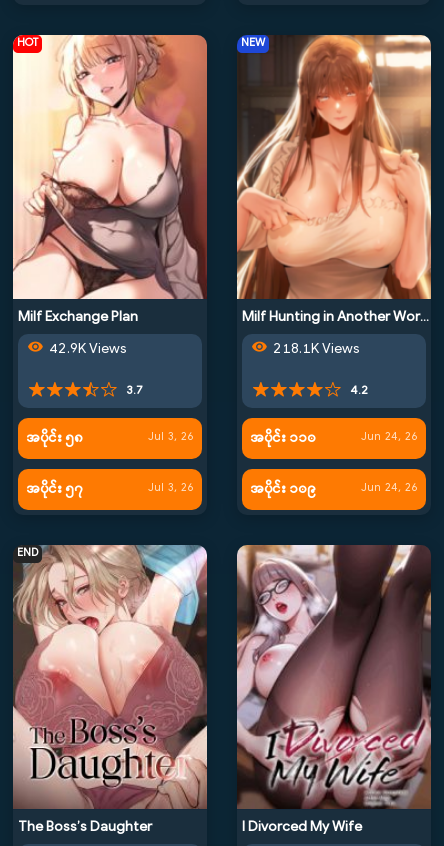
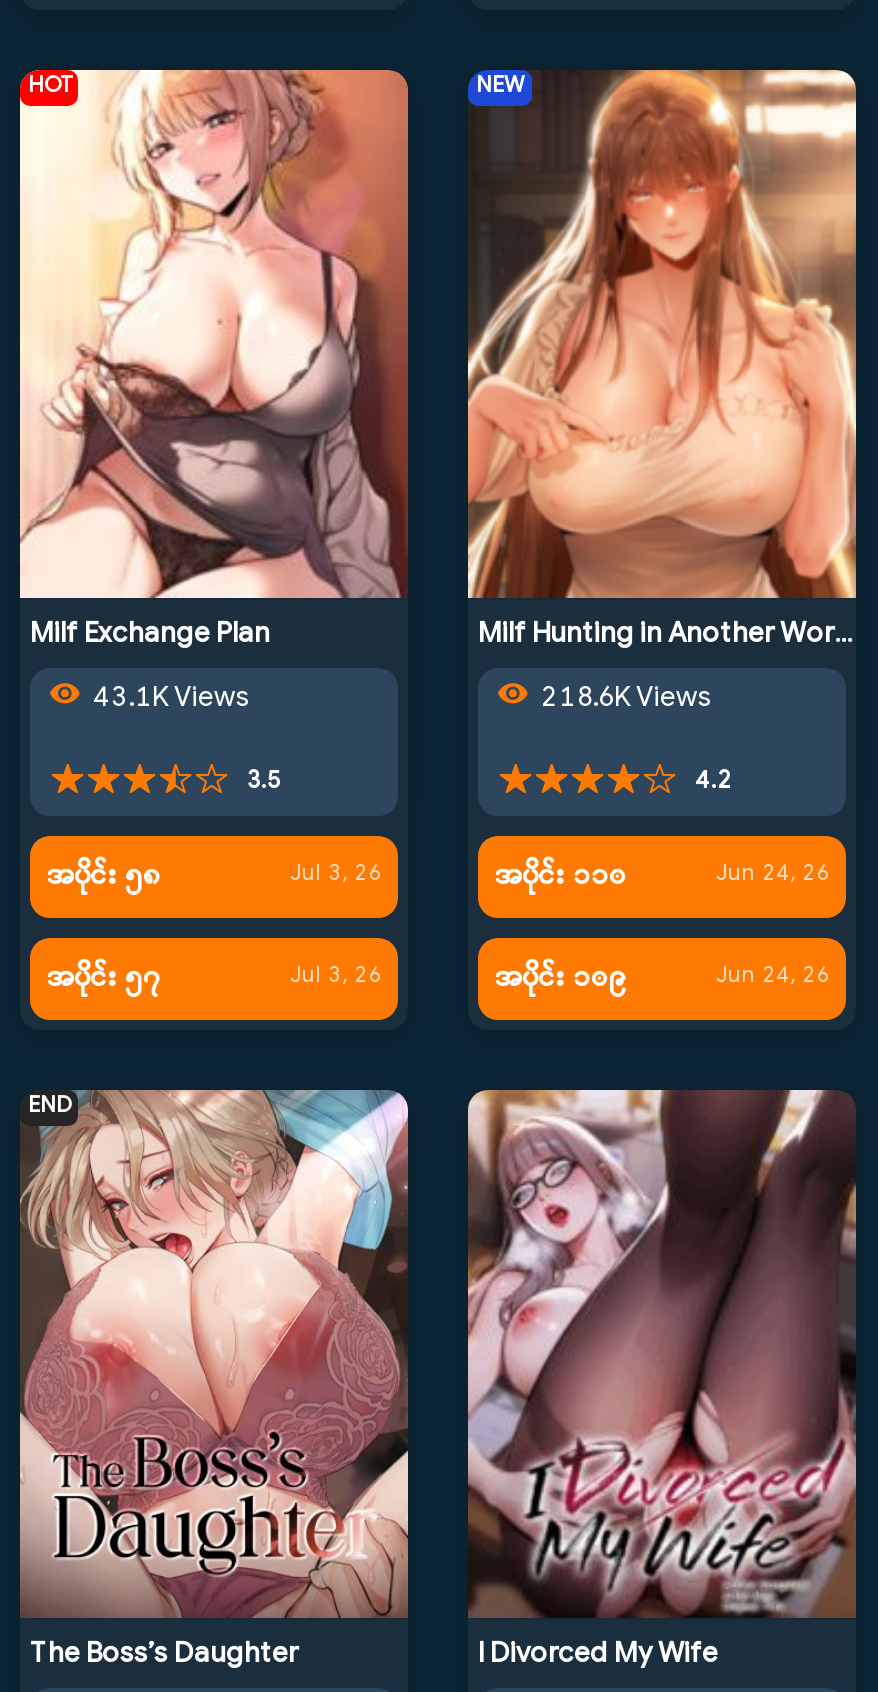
[43,339,127,360] 42.9K Views -> [80,678,250,720] 43.1K Views
[267,339,360,360] 218.1K Views -> [528,678,712,720] 218.6K Views
[126,382,144,400] 3.7 -> [246,765,282,801] 3.5

